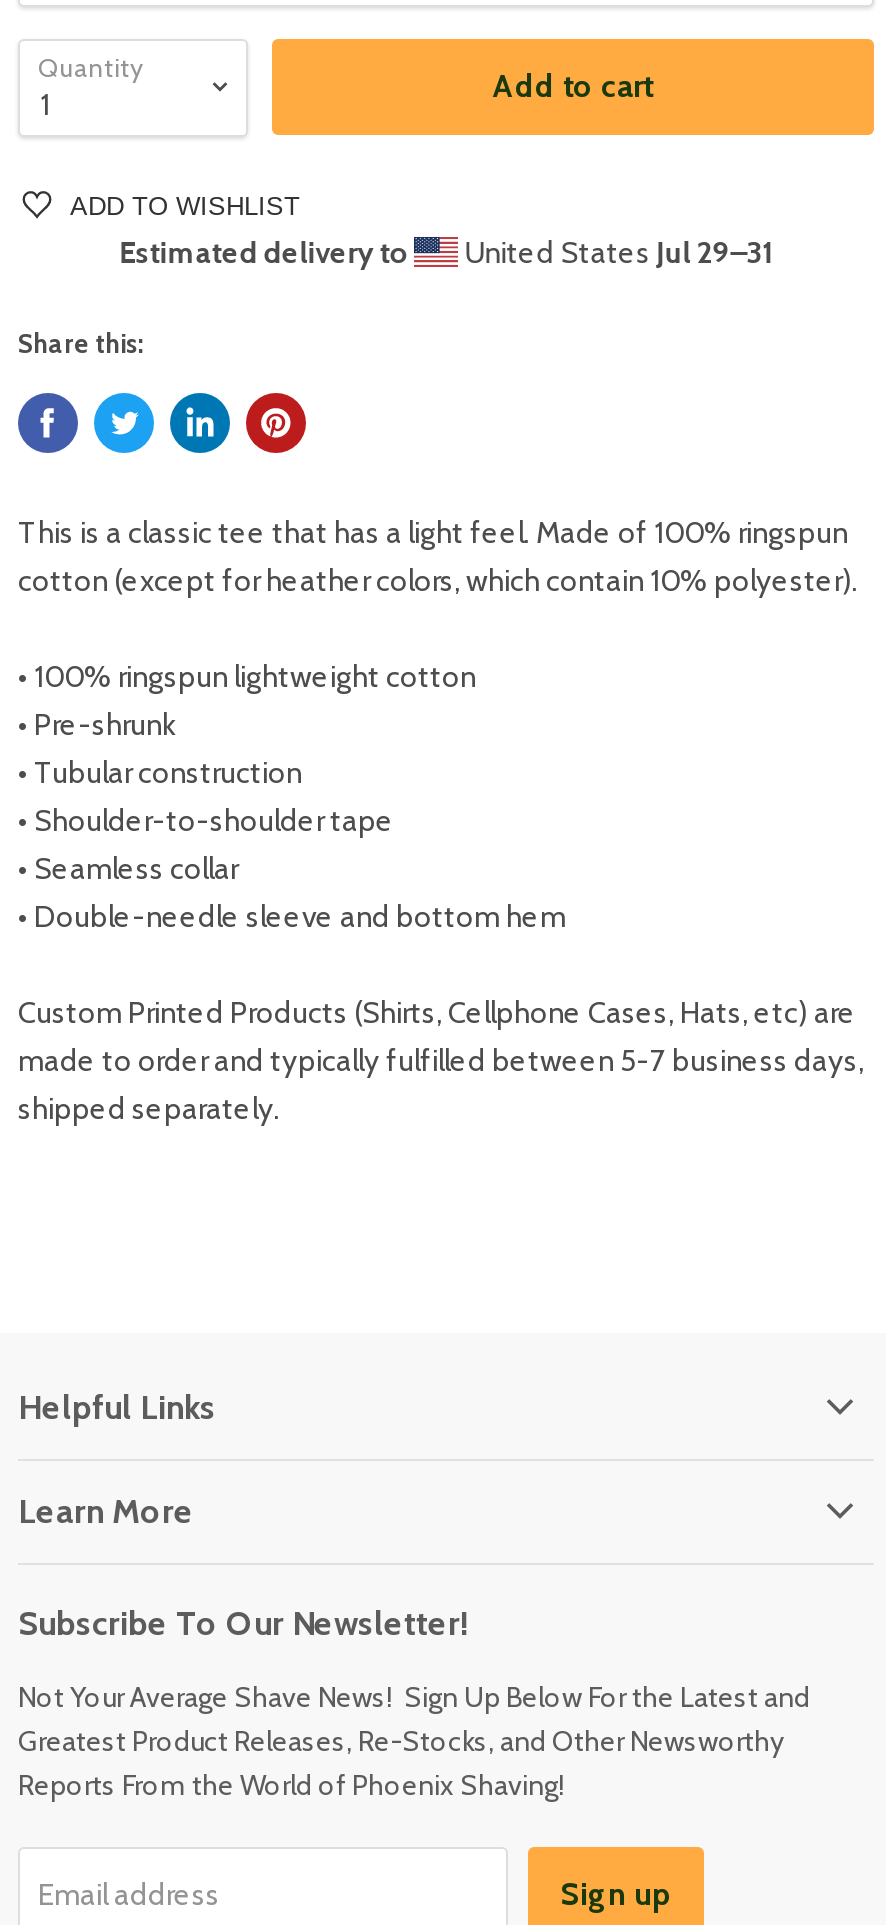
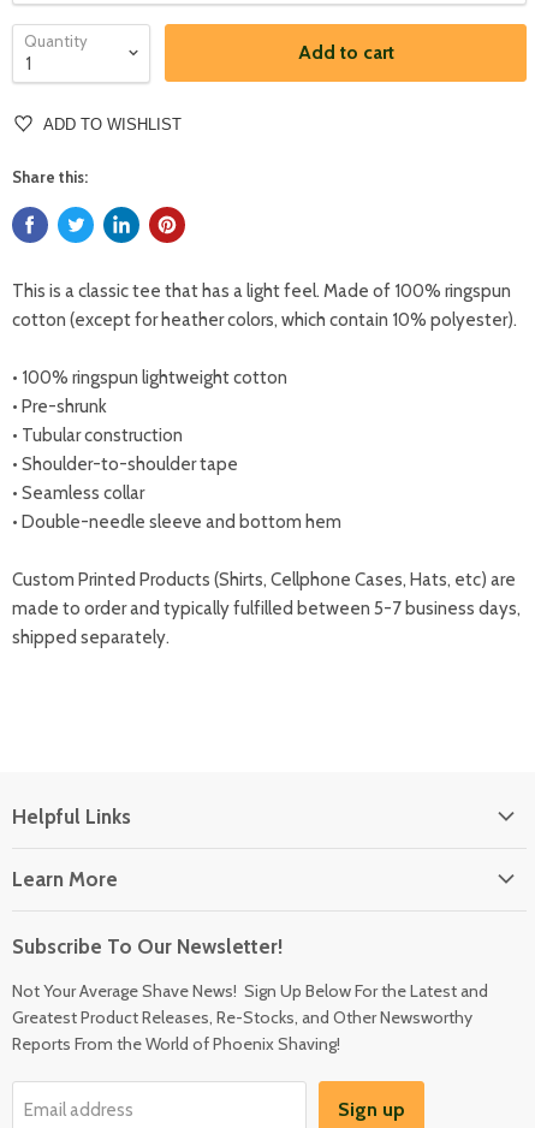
[120,234,772,270] Estimated delivery to | United States Jul 29–31 -> none

